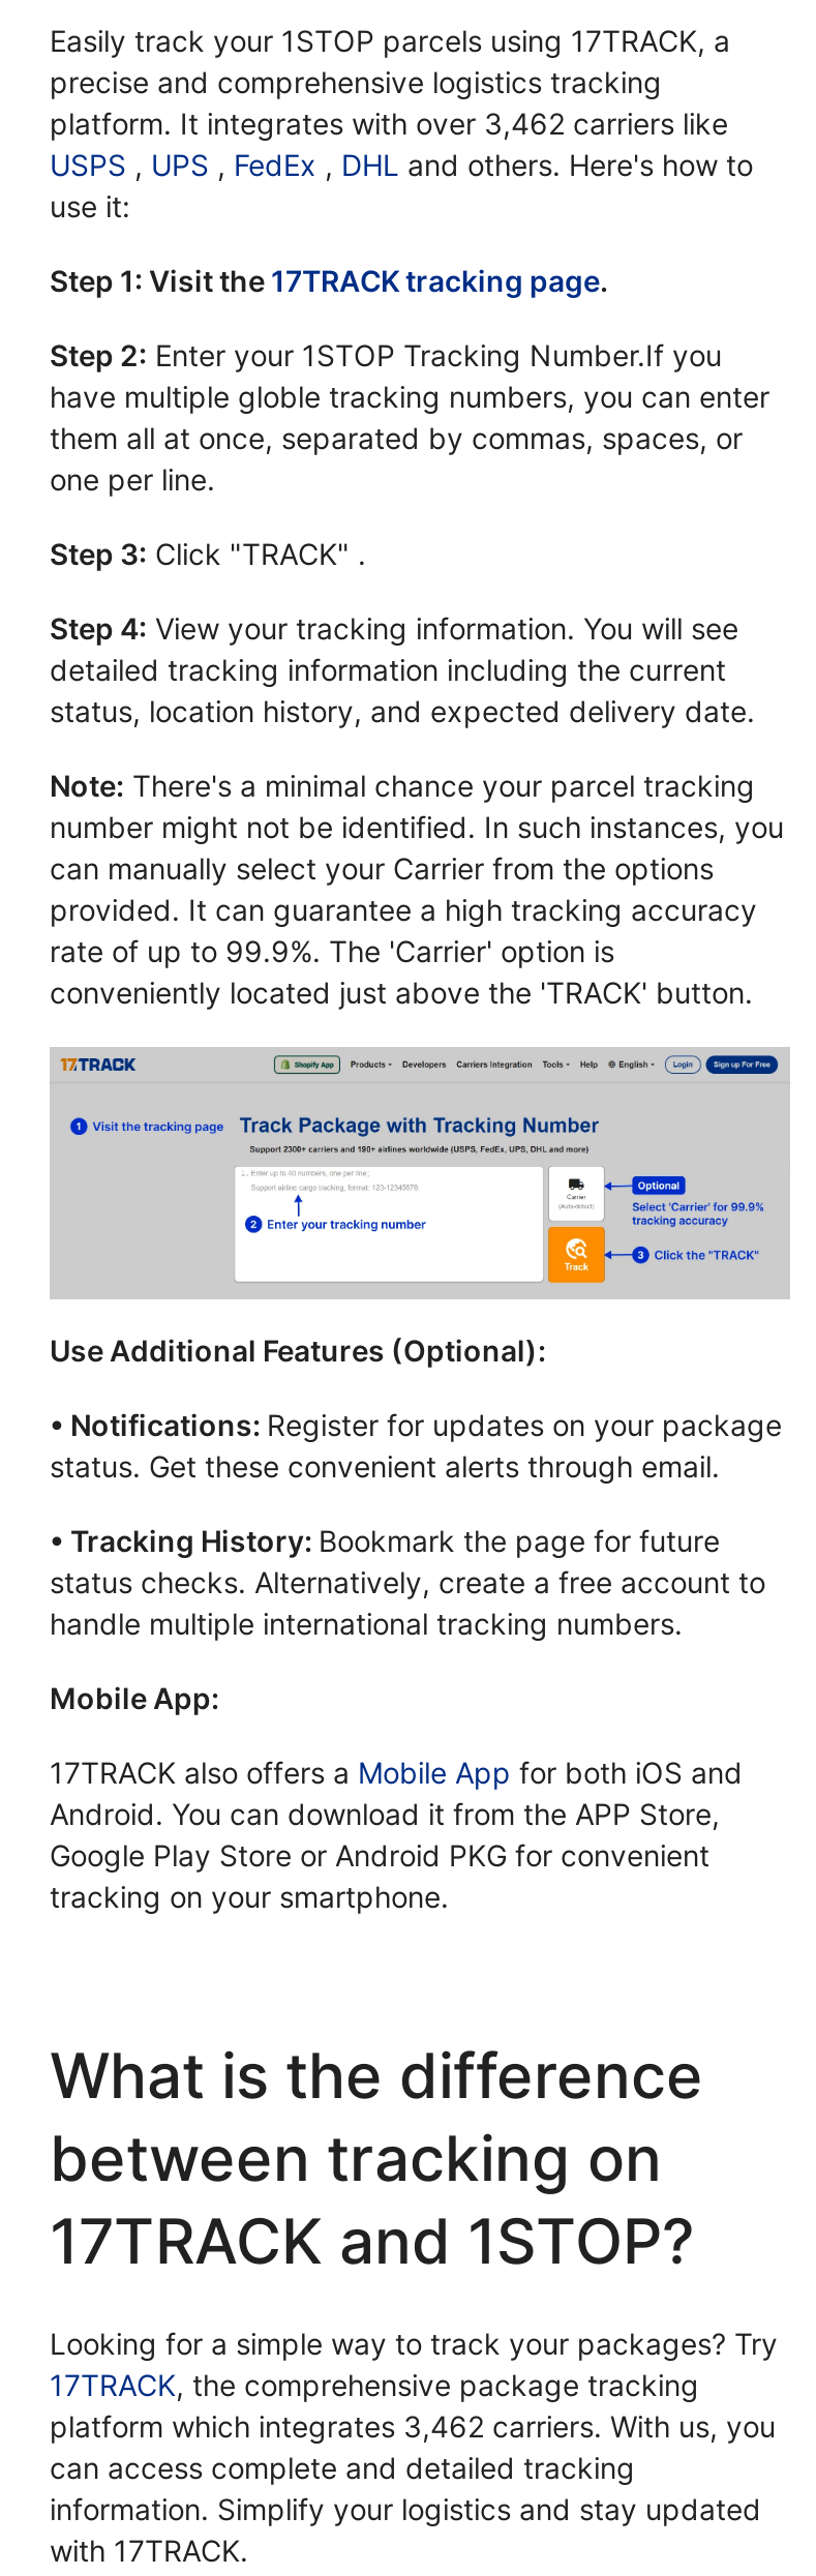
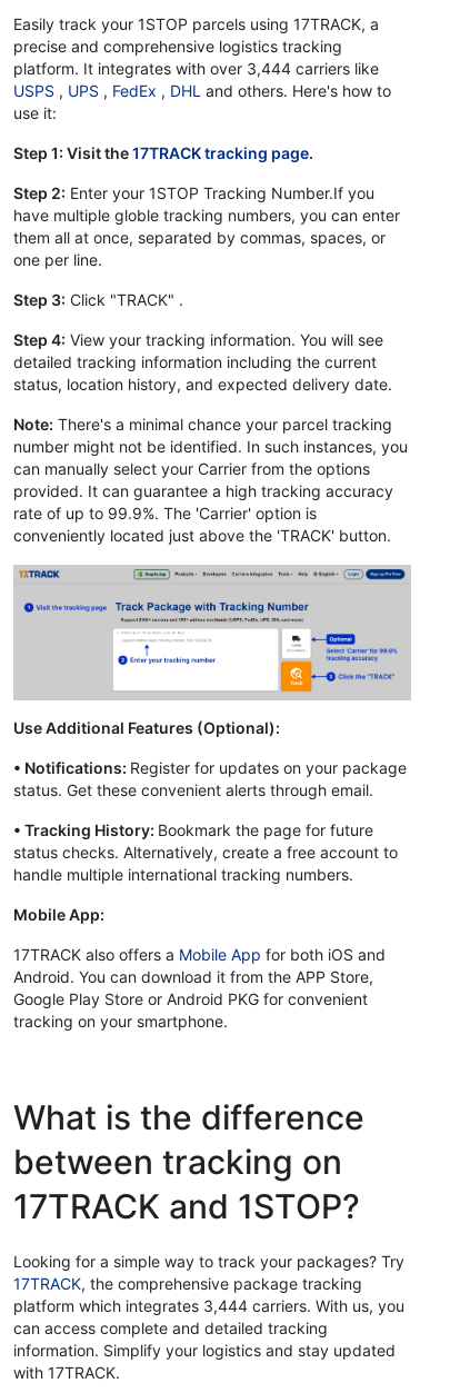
[50,106,728,141] platform. It integrates with over 3,462 carriers like -> [13,59,379,78] platform. It integrates with over 3,444 carriers like
[50,2408,776,2443] platform which integrates 3,462 carriers. With us, you -> [13,1296,404,1315] platform which integrates 3,444 carriers. With us, you

